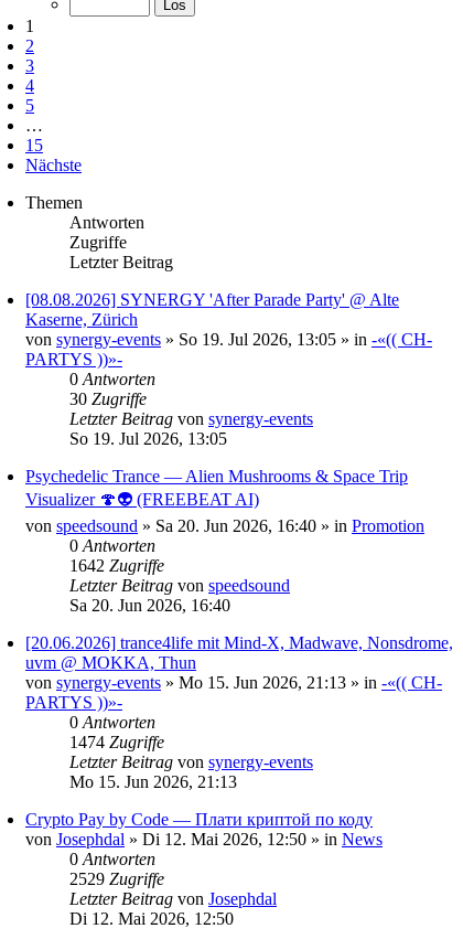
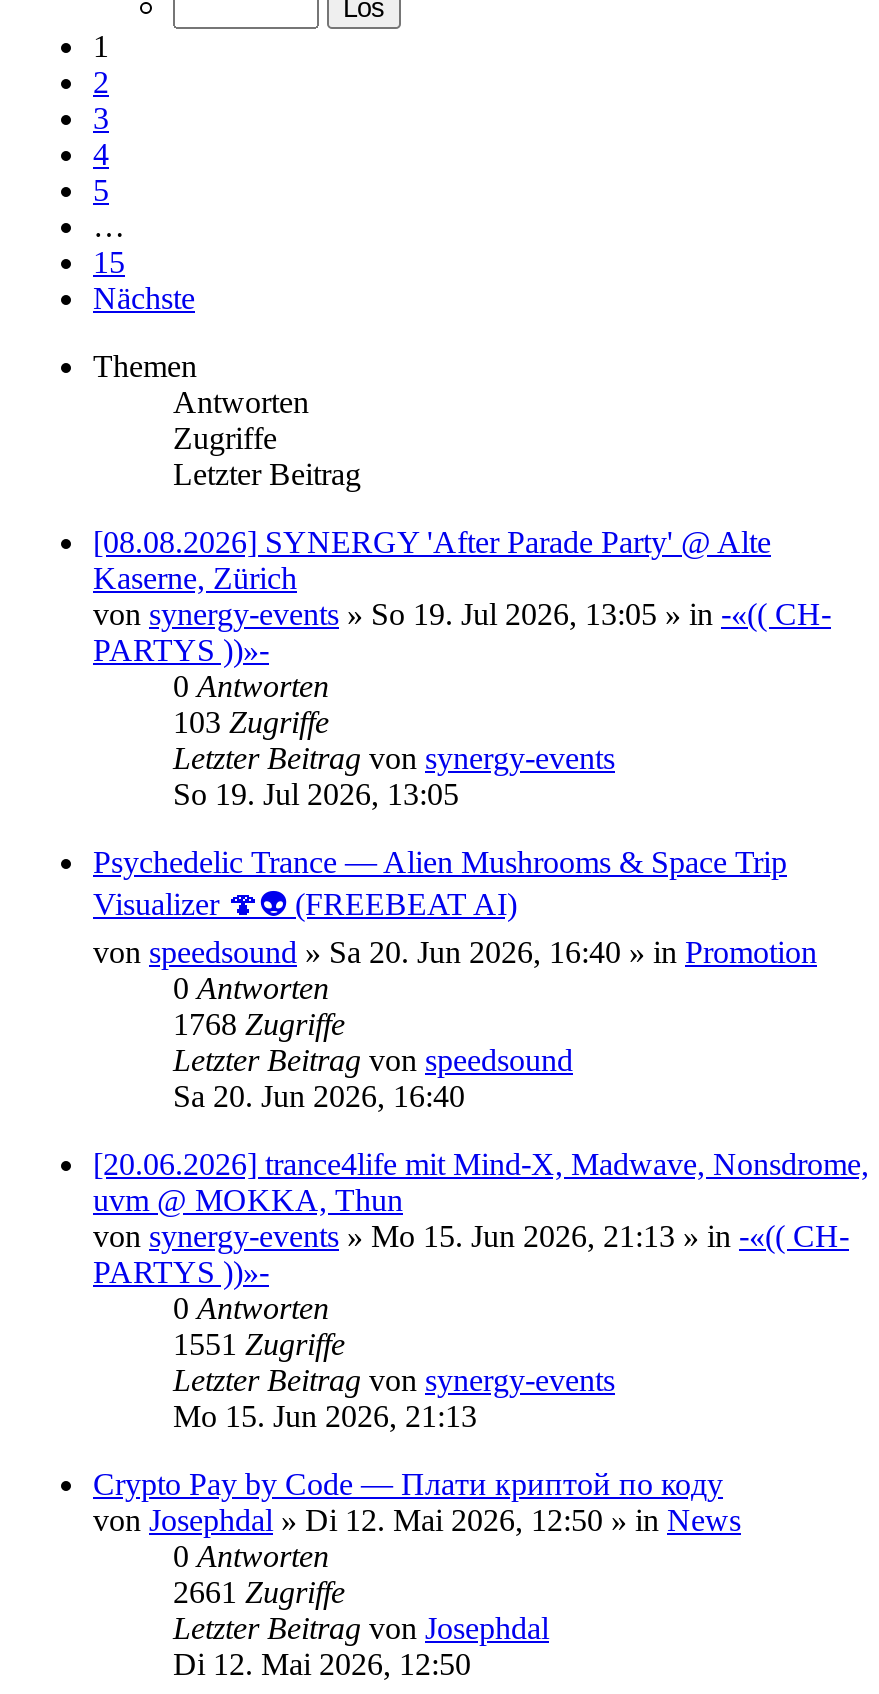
[69,389,147,408] 30 Zugriffe -> [173,705,329,739] 103 Zugriffe
[69,556,164,575] 1642 Zugriffe -> [173,1007,345,1041] 1768 Zugriffe
[69,733,164,751] 1474 Zugriffe -> [173,1327,345,1361] 1551 Zugriffe
[69,869,164,888] 2529 Zugriffe -> [173,1575,345,1609] 2661 Zugriffe

